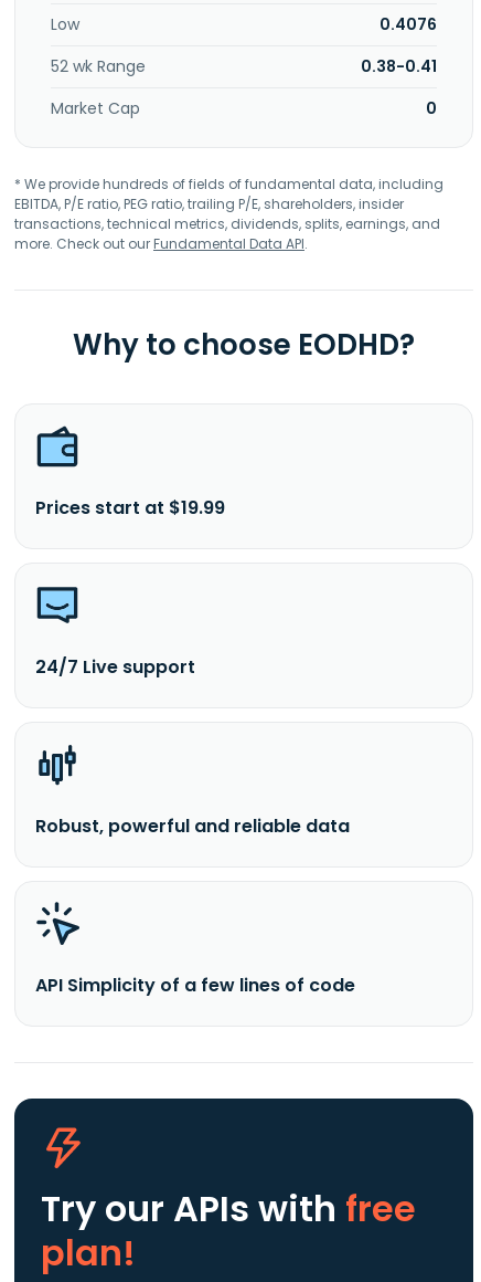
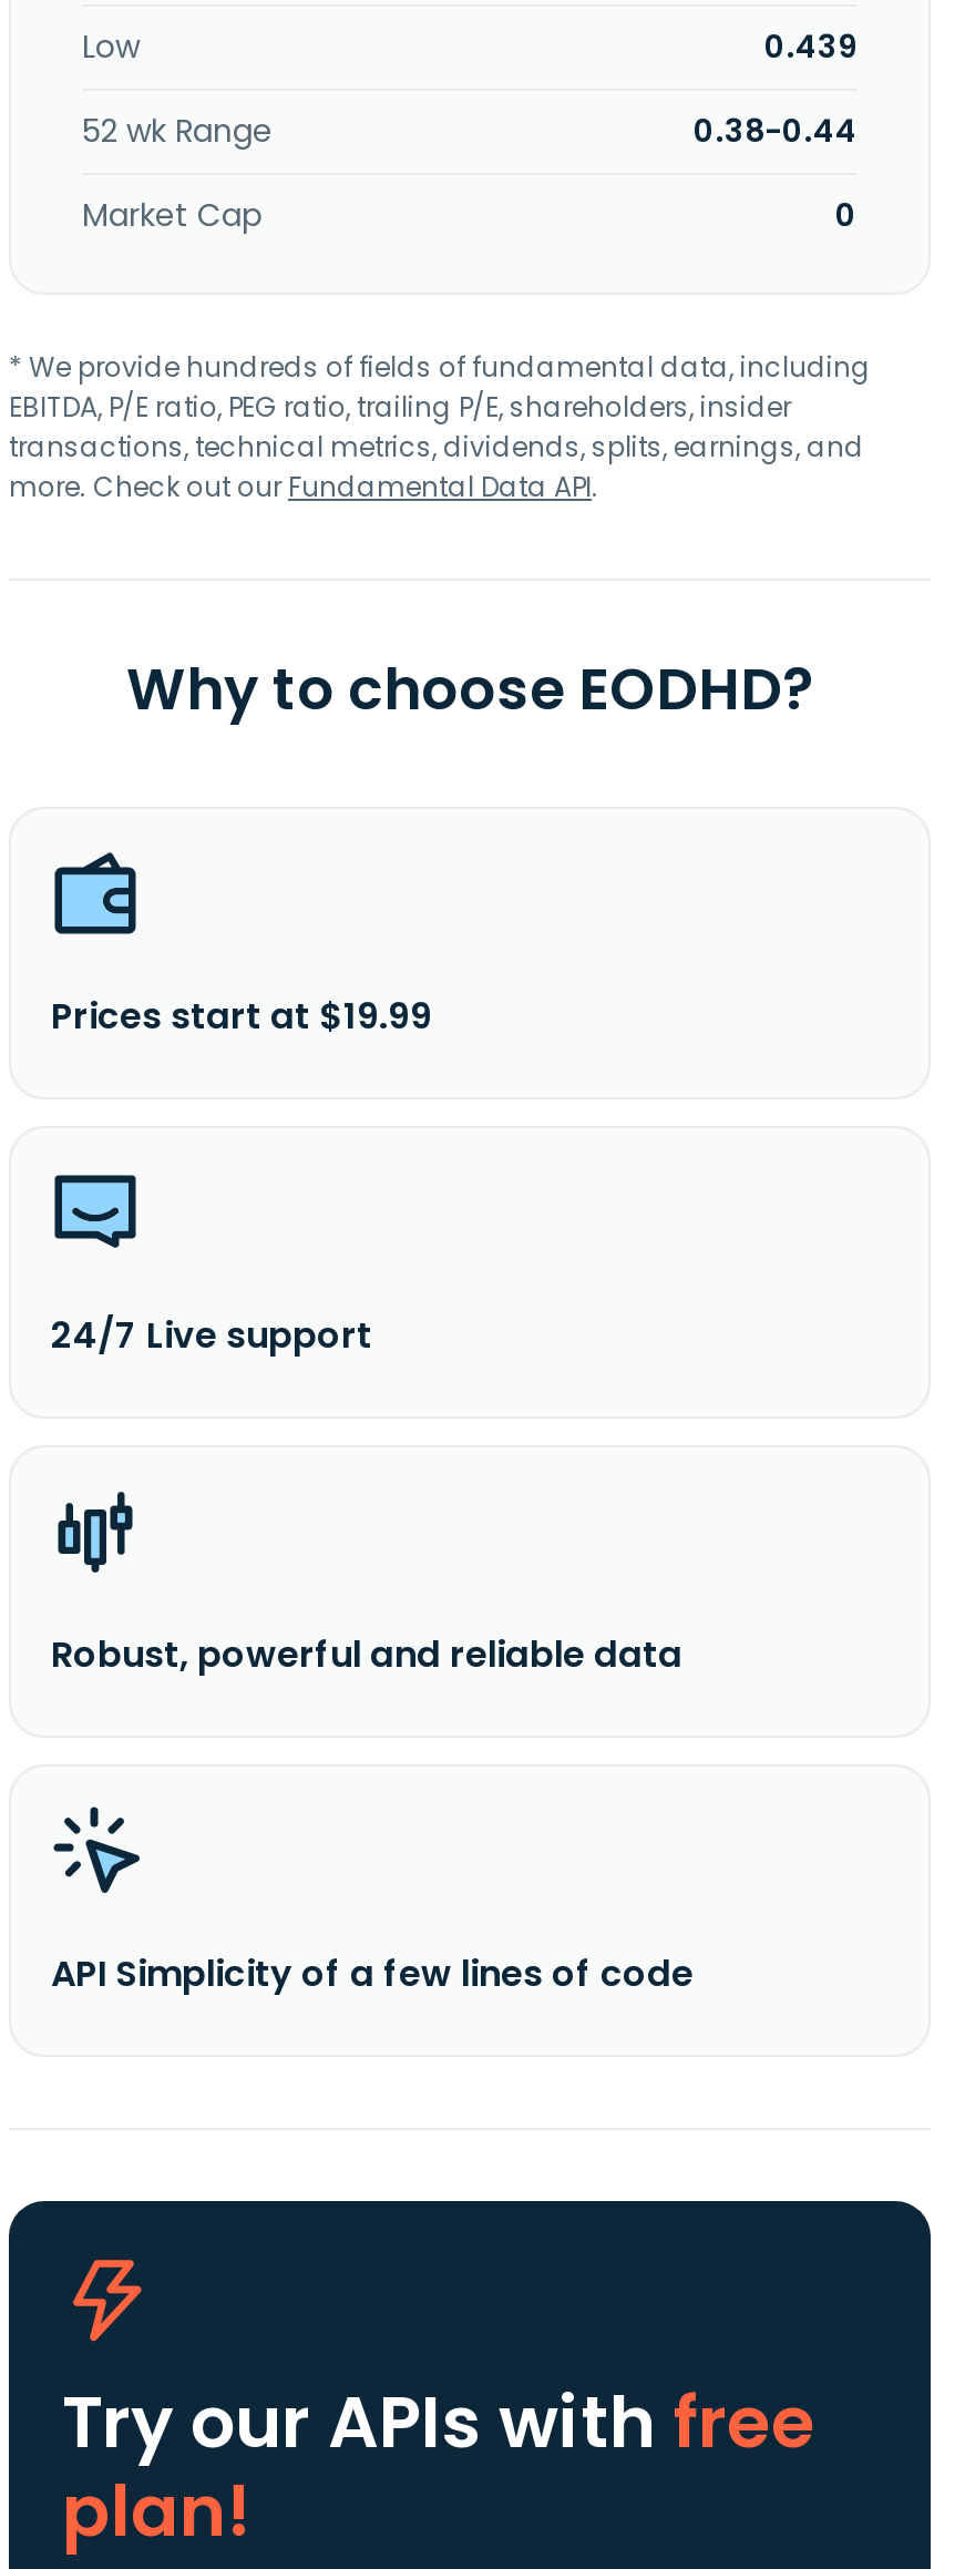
[380,13,437,35] 0.4076 -> [764,24,858,69] 0.439
[361,55,437,77] 0.38-0.41 -> [694,109,858,153] 0.38-0.44

